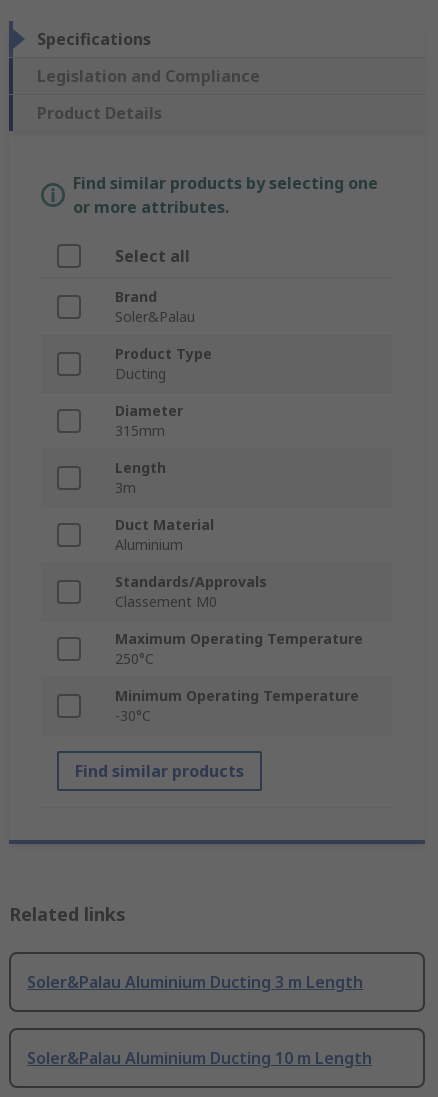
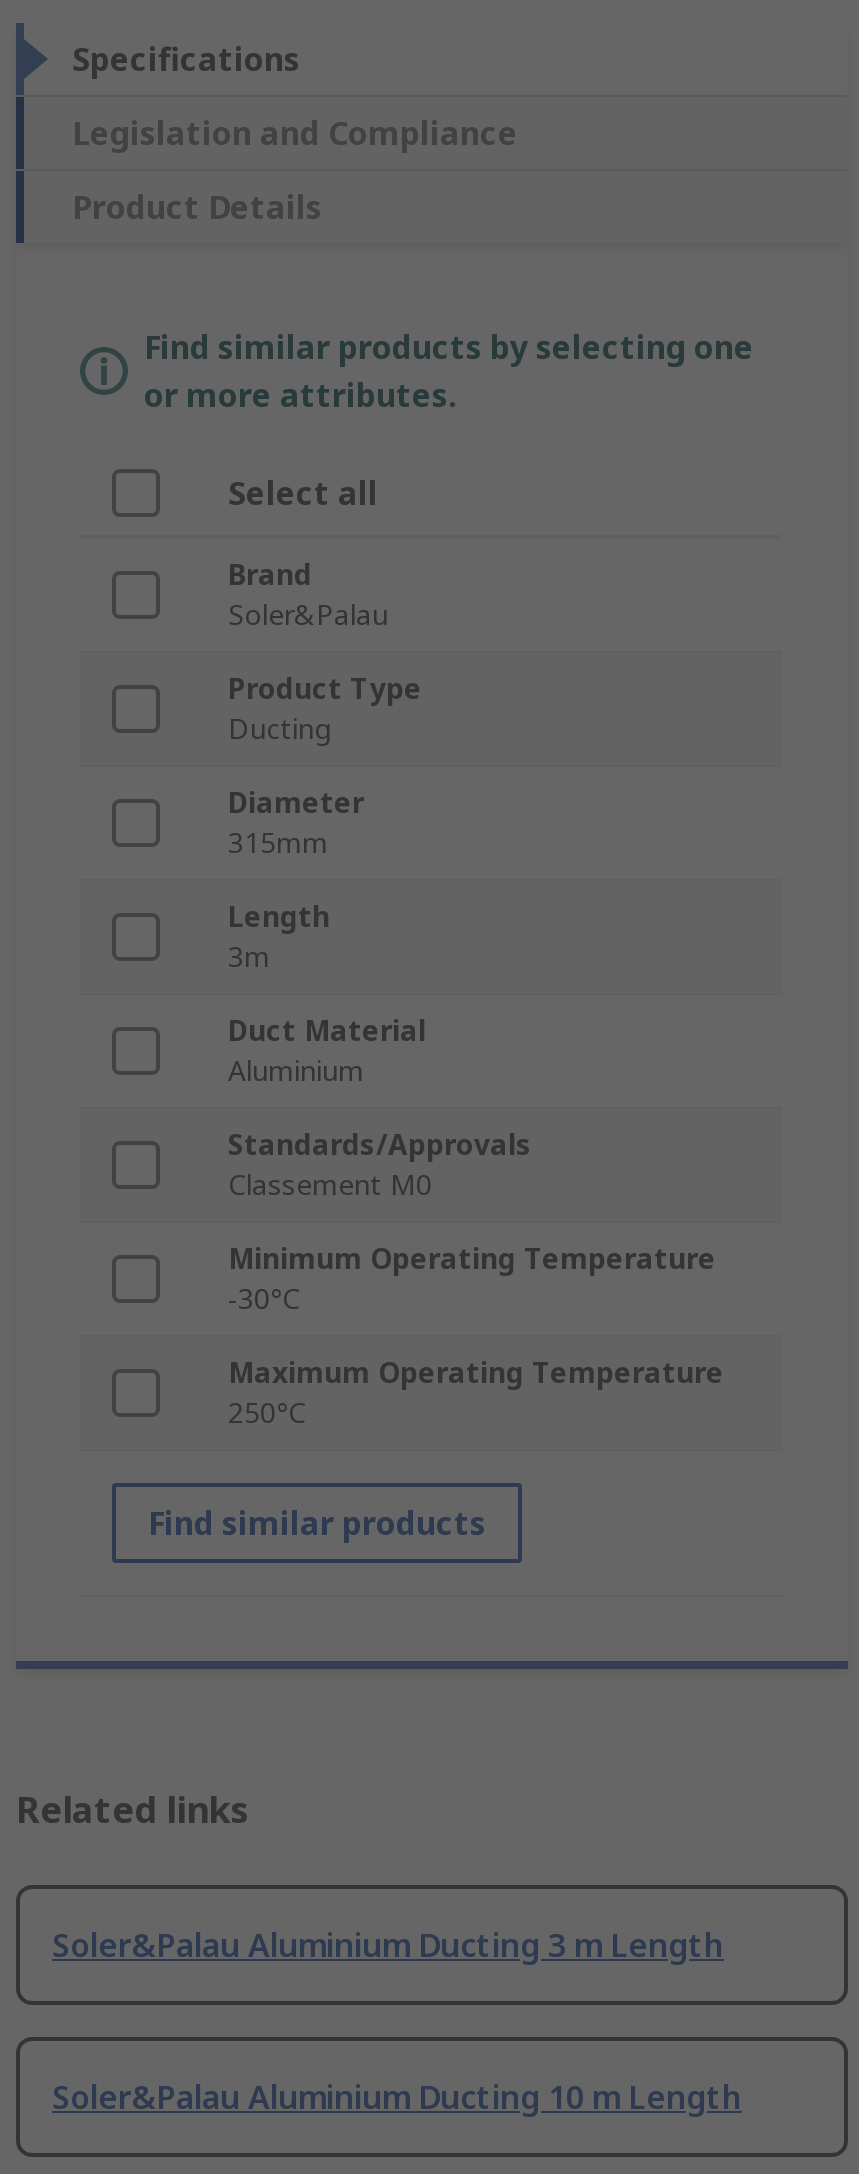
moved [115,629,363,668] -> [228,1354,724,1432]: Maximum Operating Temperature | 250°C
moved [115,686,359,725] -> [228,1240,716,1318]: Minimum Operating Temperature | -30°C

